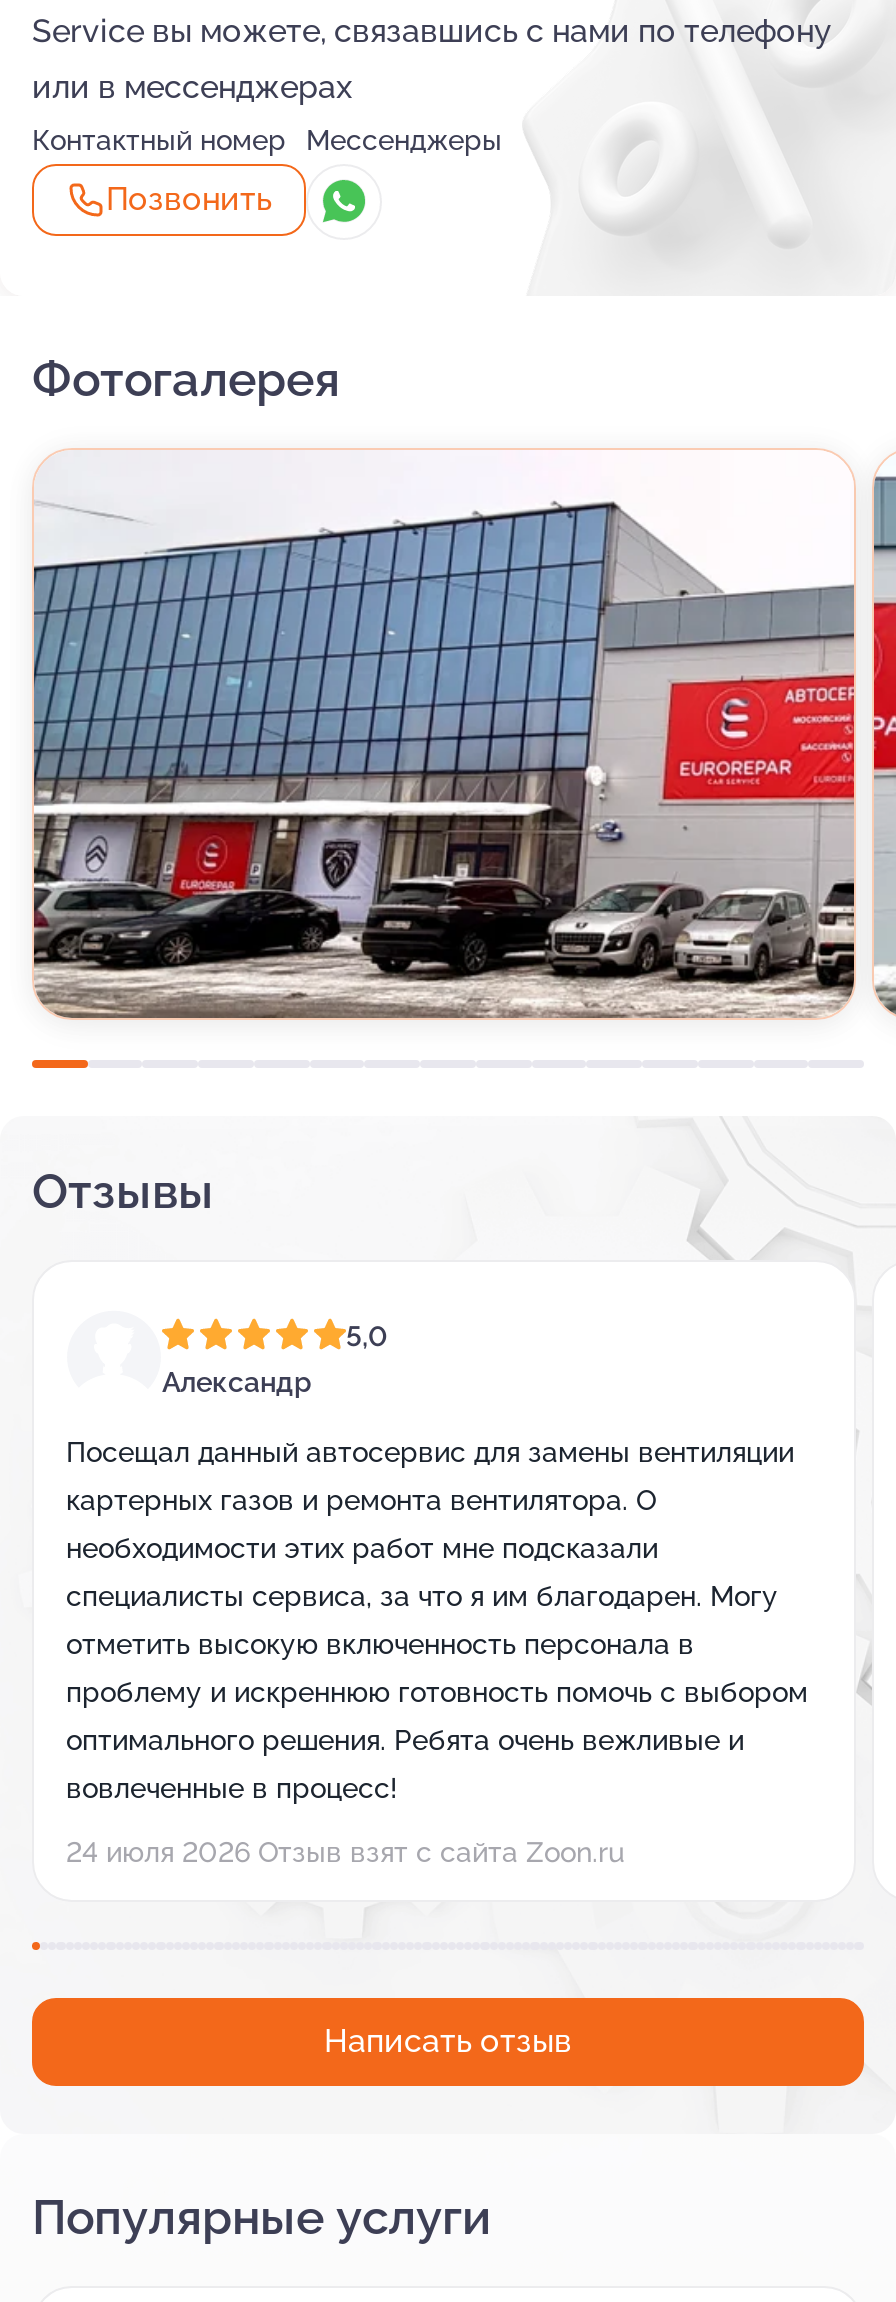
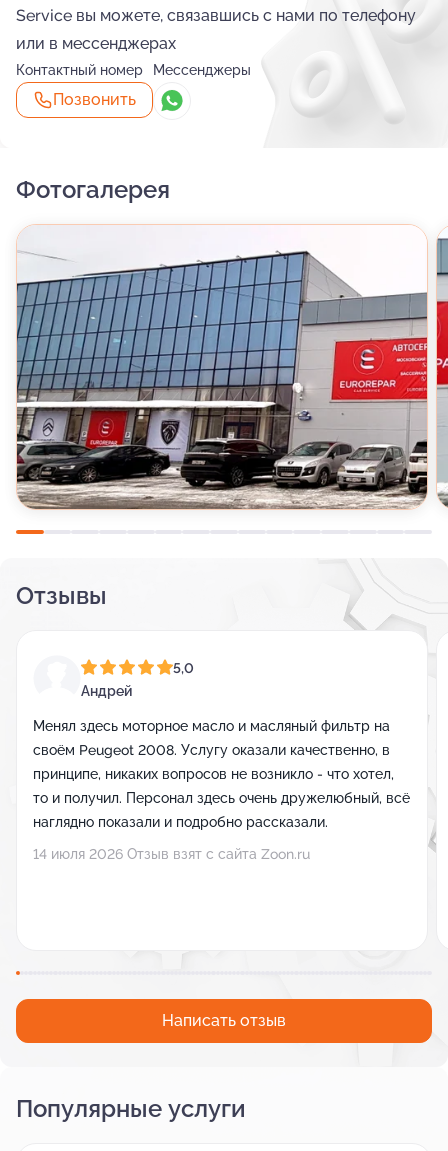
[66,1365,808,1868] Александр | Посещал данный автосервис для замены вентиляции | картерных газов и ремонта вентилятора. О | необходимости этих работ мне подсказали | специалисты сервиса, за что я им благодарен. Могу | отметить высокую включенность персонала в | проблему и искреннюю готовность помочь с выбором | оптимального решения. Ребята очень вежливые и | вовлеченные в процесс! | 24 июля 2026 Отзыв взят с сайта Zoon.ru -> [33,682,410,862] Андрей | Менял здесь моторное масло и масляный фильтр на | своём Peugeot 2008. Услугу оказали качественно, в | принципе, никаких вопросов не возникло - что хотел, | то и получил. Персонал здесь очень дружелюбный, всё | наглядно показали и подробно рассказали. | 14 июля 2026 Отзыв взят с сайта Zoon.ru

